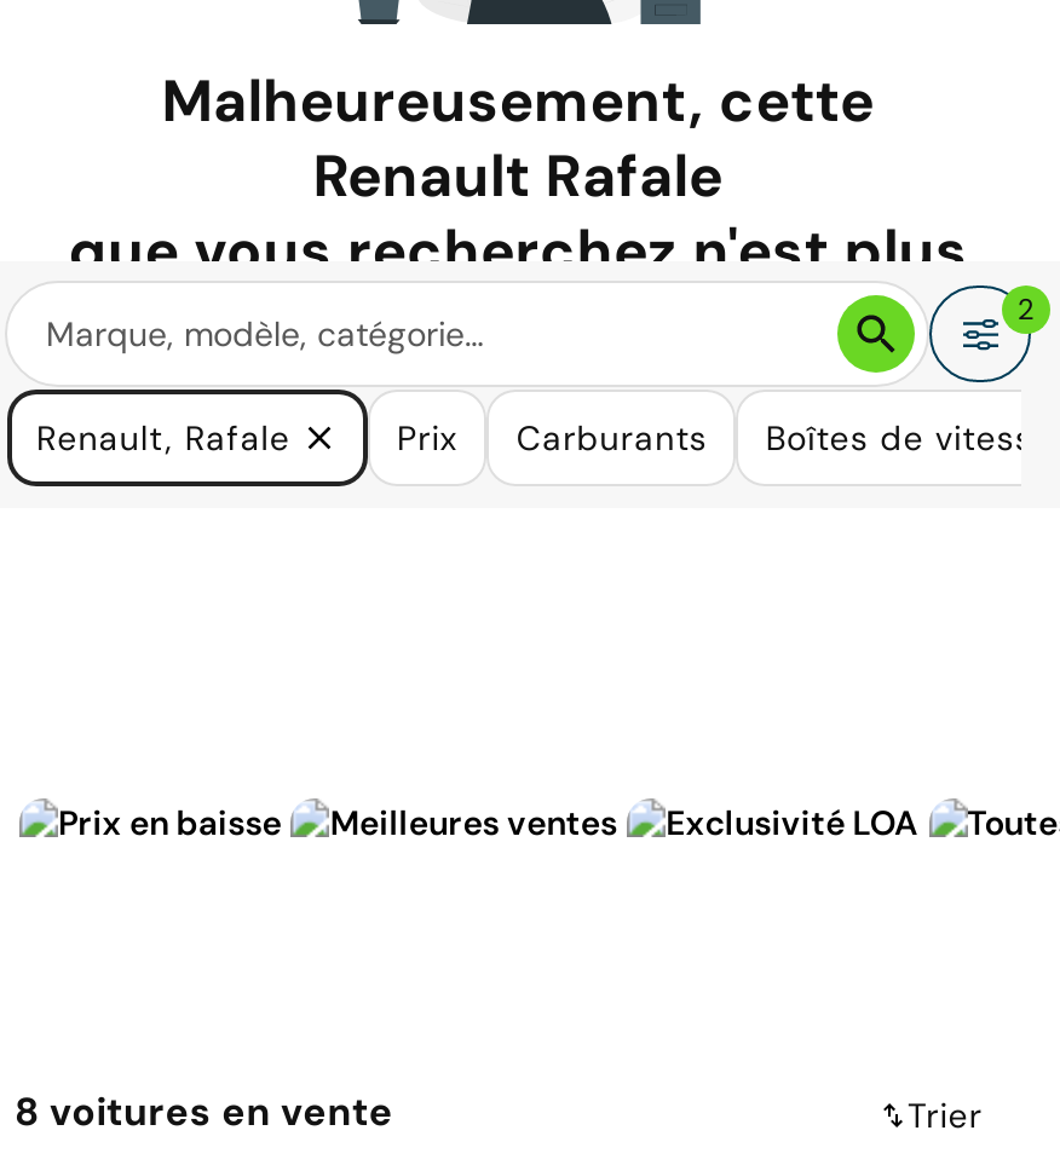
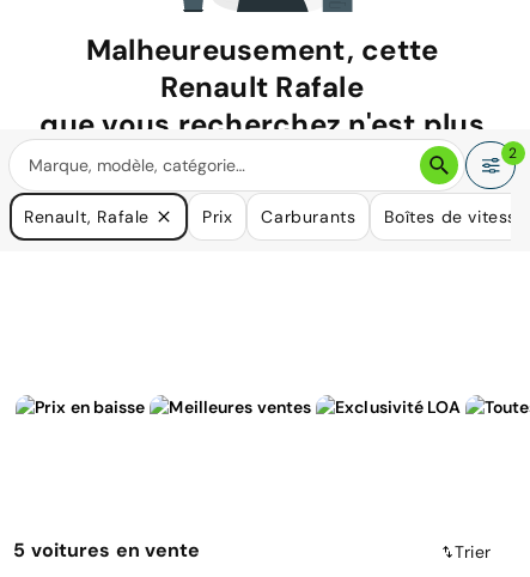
[15,1087,394,1138] 8 voitures en vente -> [13,538,201,563] 5 voitures en vente

